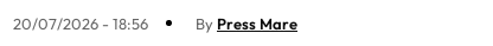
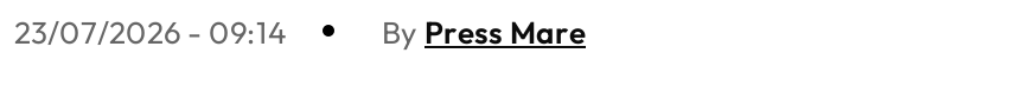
[13,14,148,33] 20/07/2026 - 18:56 -> [14,12,287,50] 23/07/2026 - 09:14

